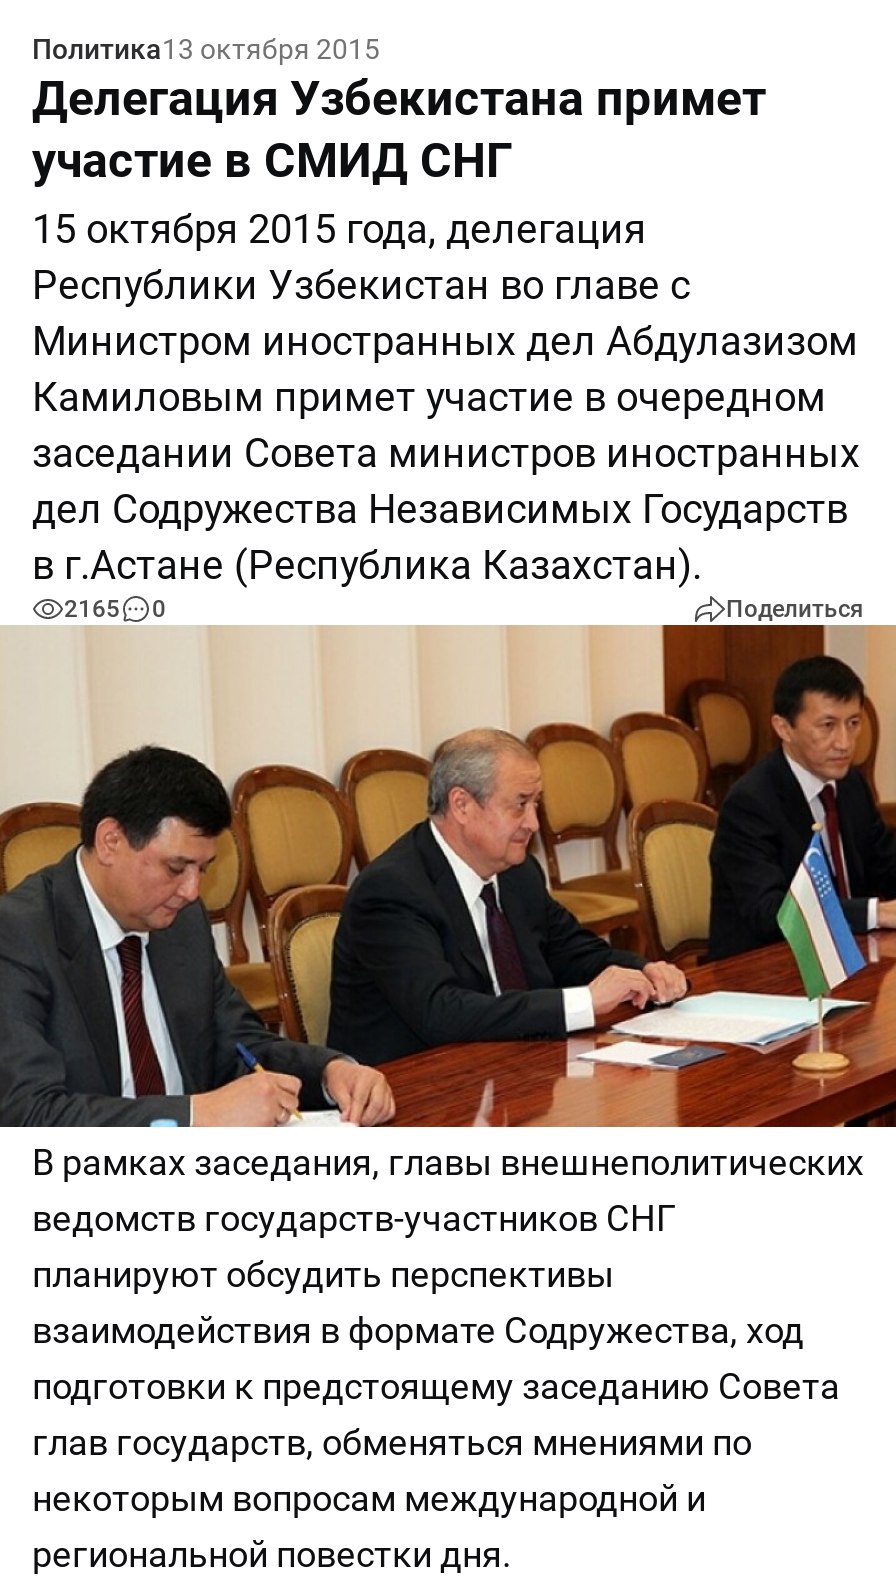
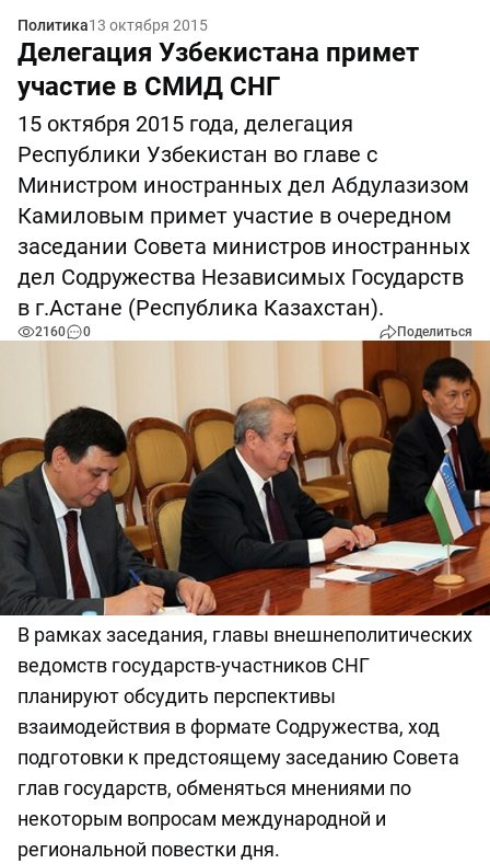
[64,595,166,623] 2165 0 -> [35,324,91,339] 2160 0

